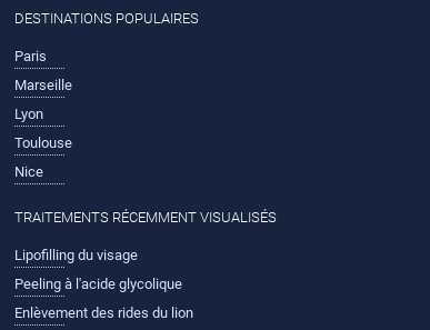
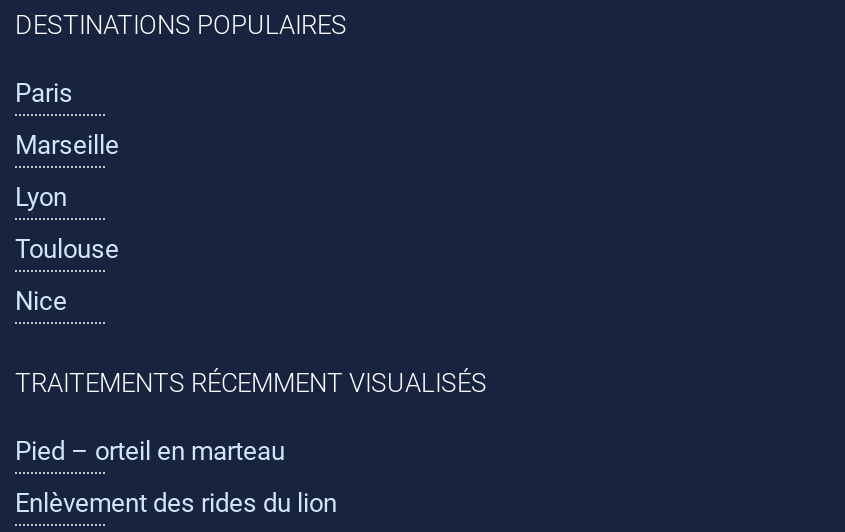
[14,247,182,292] Lipofilling du visage | Peeling à l'acide glycolique -> [15,436,285,466] Pied – orteil en marteau

